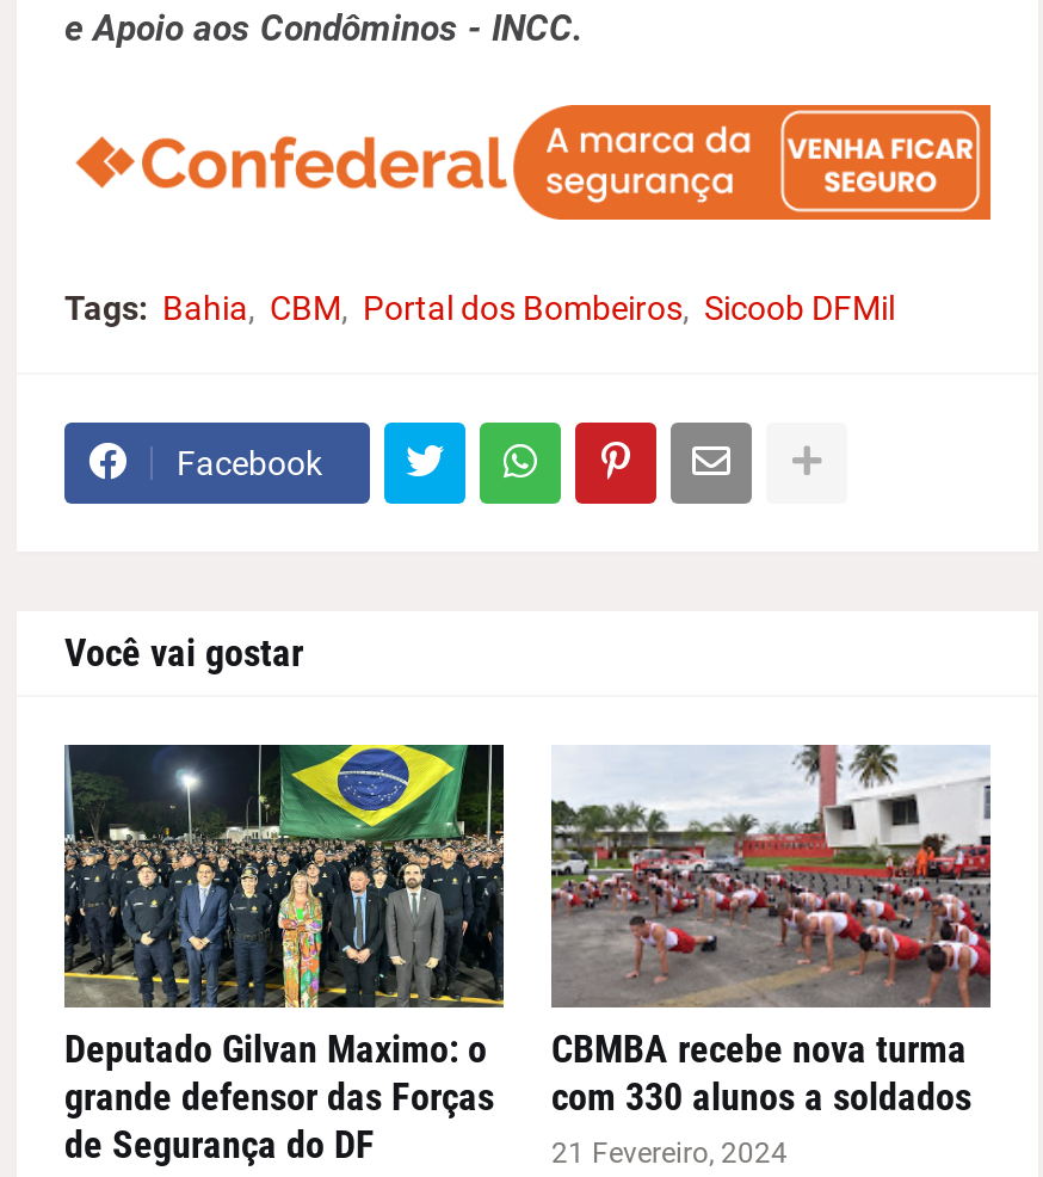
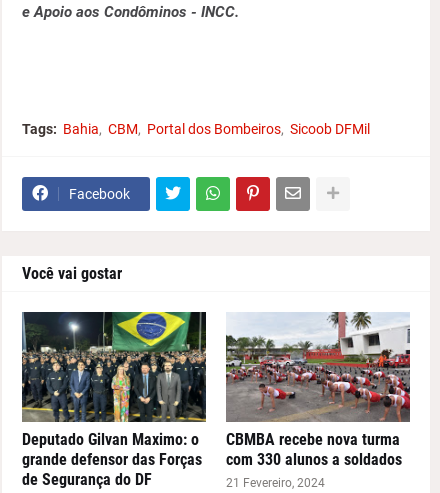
[74,103,993,222] [image] -> none

